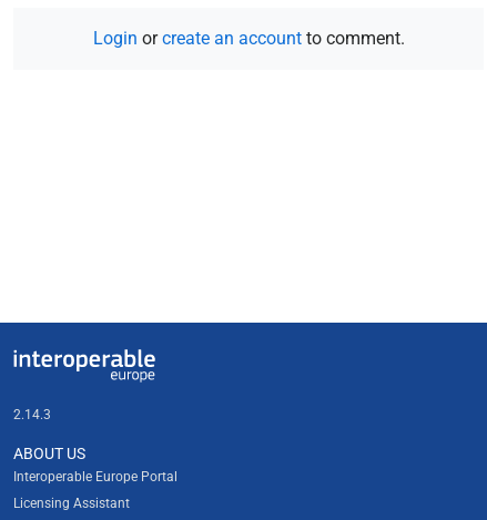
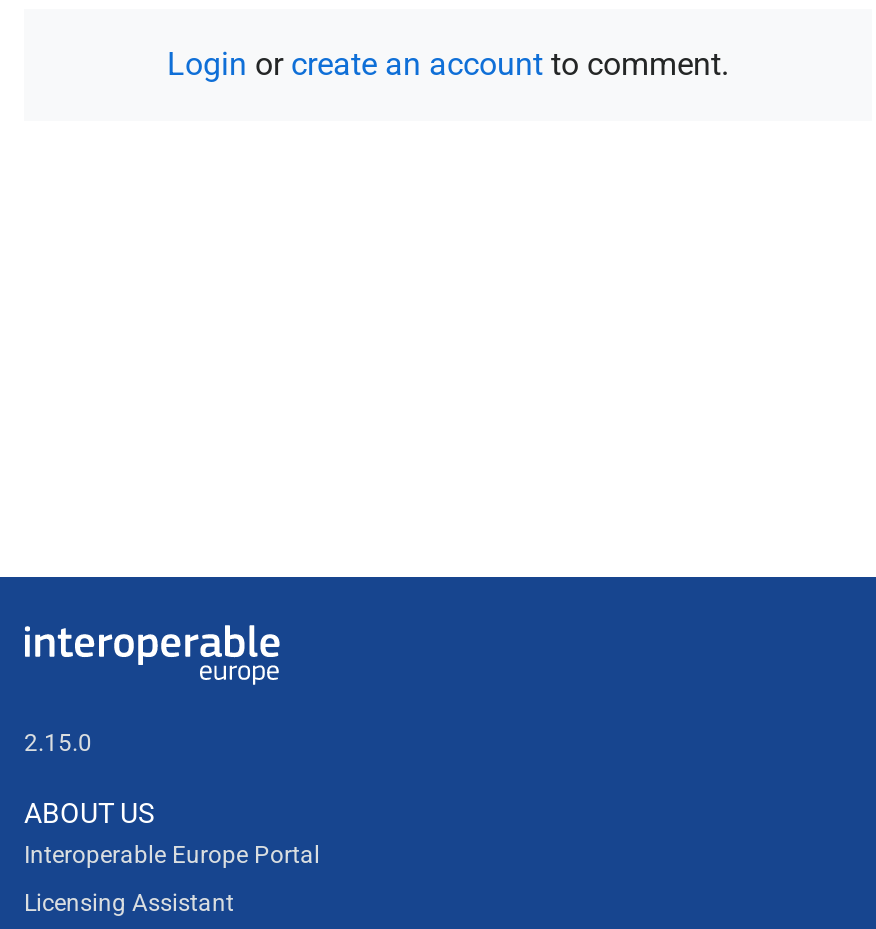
[13,407,51,422] 2.14.3 -> [24,729,92,757] 2.15.0

